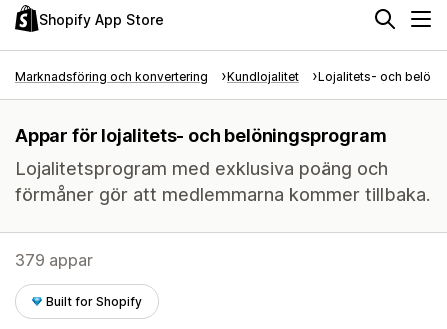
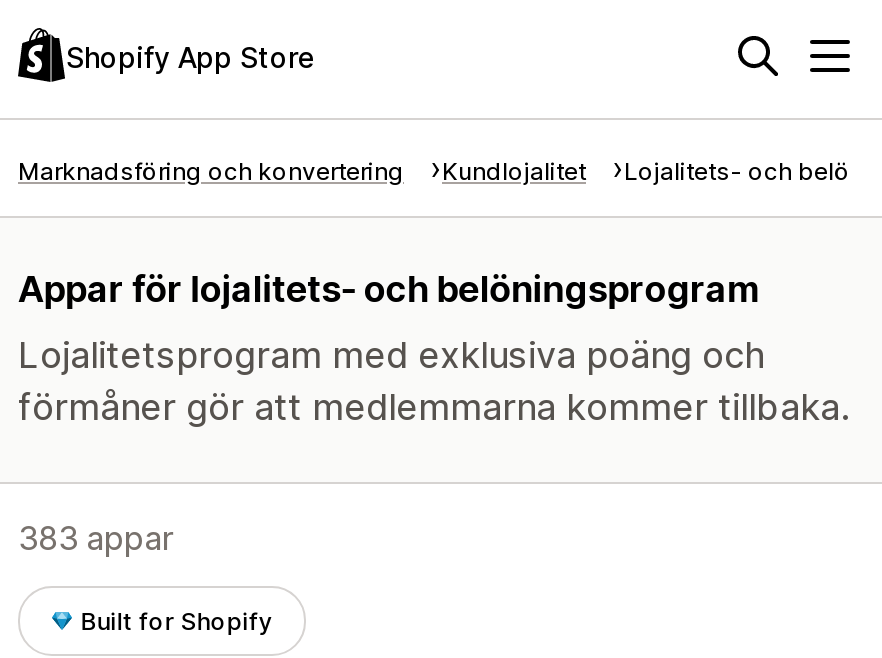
[15,250,93,270] 379 appar -> [18,518,174,558] 383 appar

